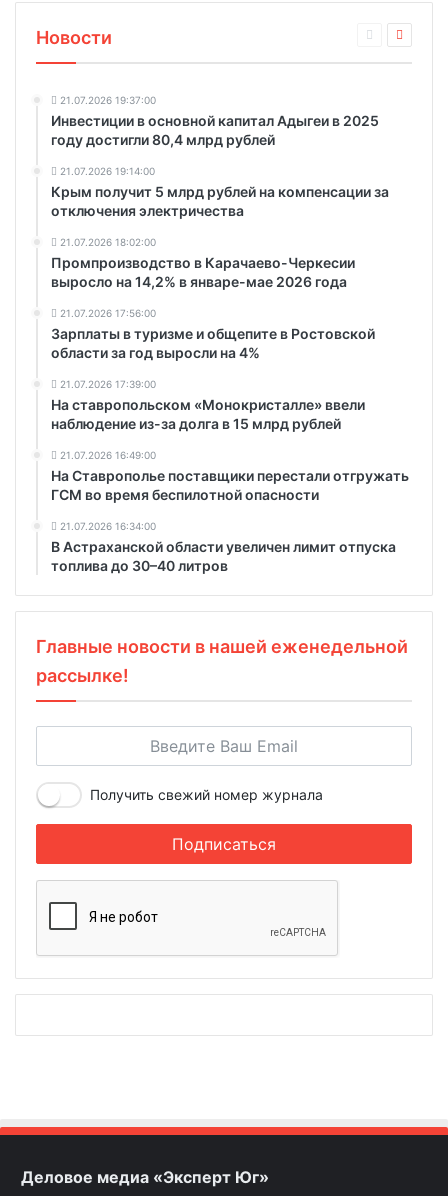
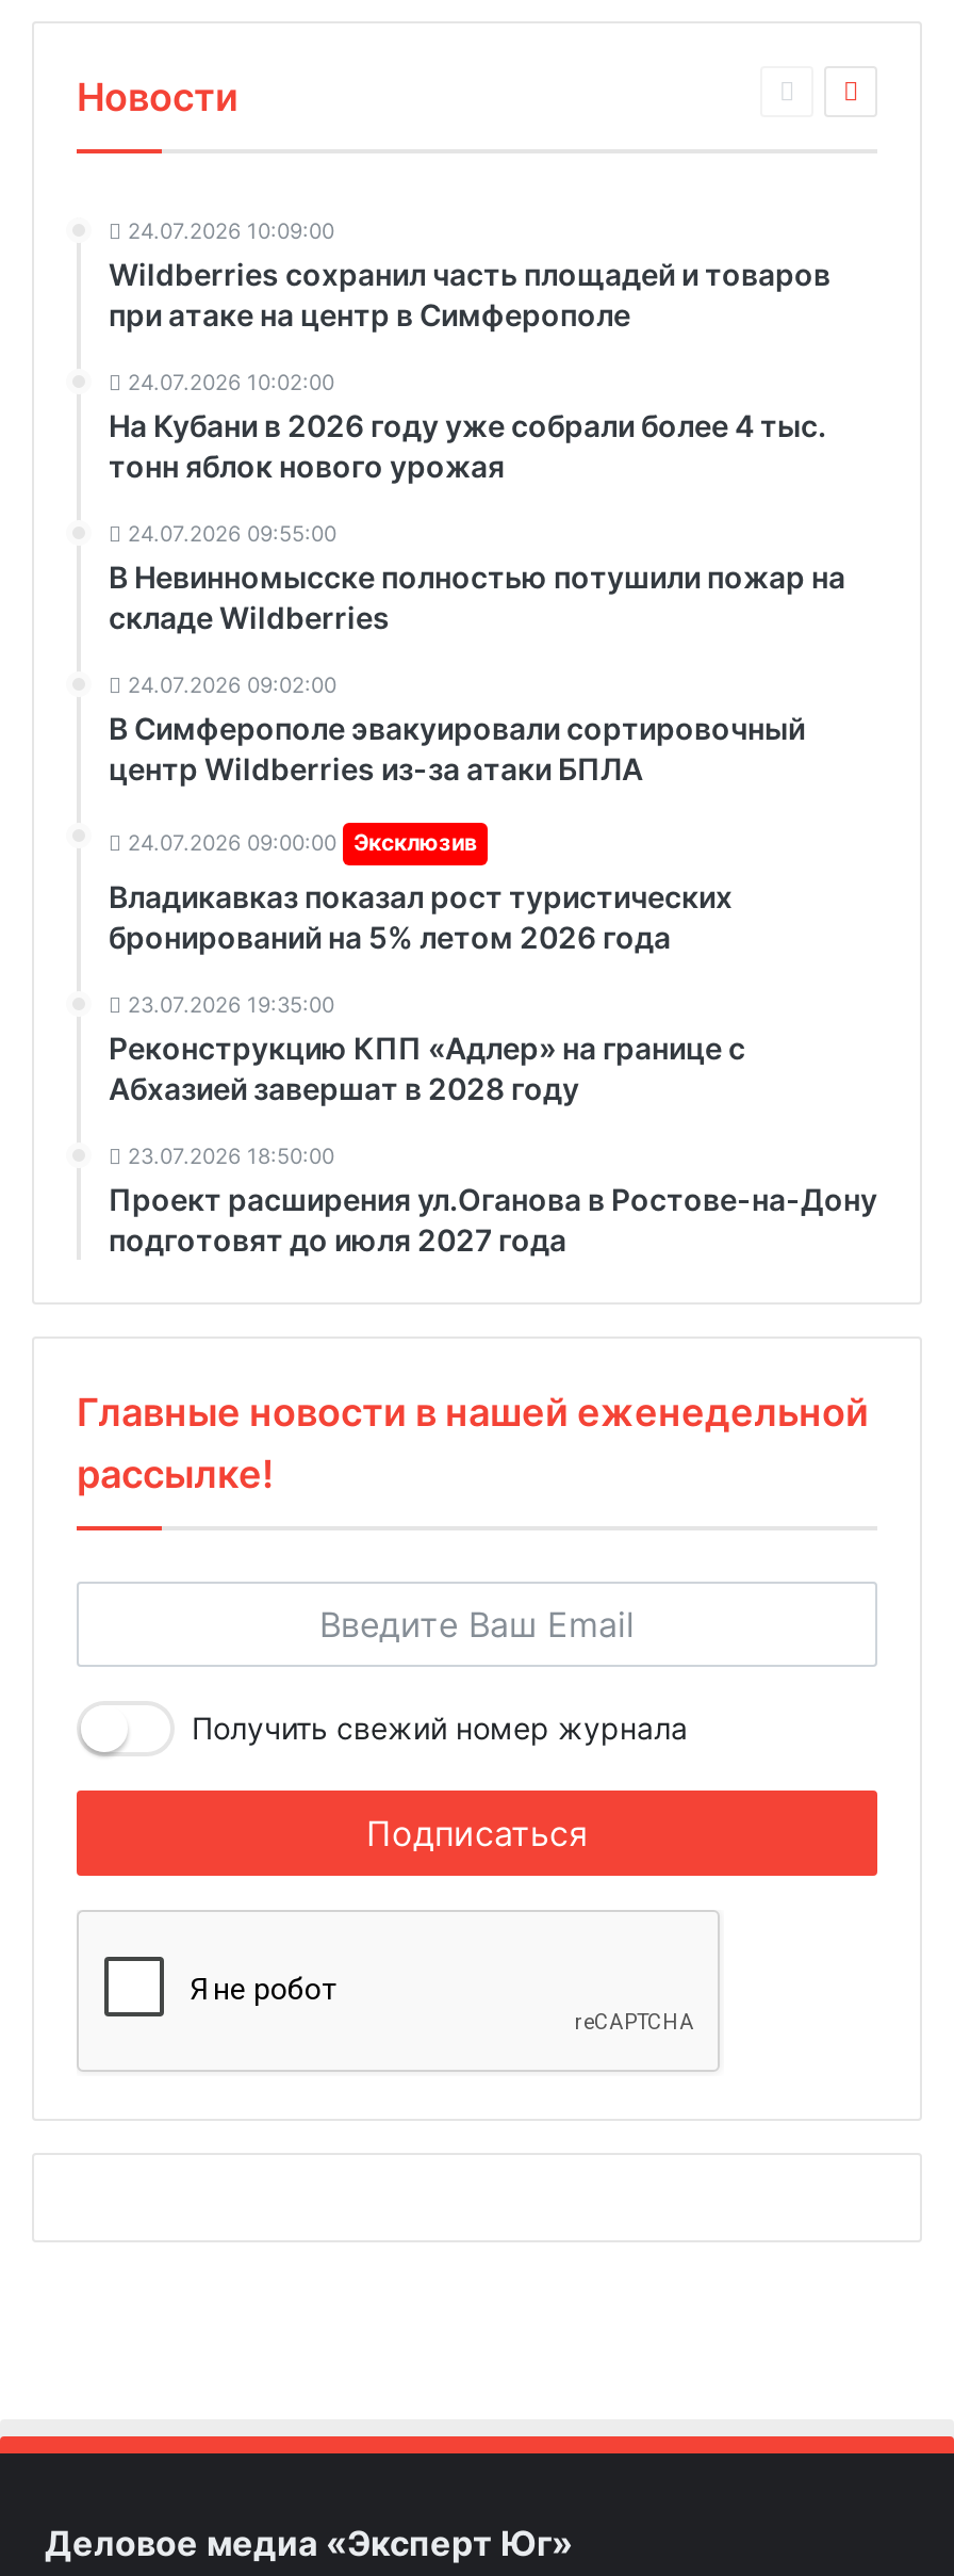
[51,93,409,573] 21.07.2026 19:37:00 | Инвестиции в основной капитал Адыгеи в 2025 | году достигли 80,4 млрд рублей | 21.07.2026 19:14:00 | Крым получит 5 млрд рублей на компенсации за | отключения электричества | 21.07.2026 18:02:00 | Промпроизводство в Карачаево-Черкесии | выросло на 14,2% в январе-мае 2026 года | 21.07.2026 17:56:00 | Зарплаты в туризме и общепите в Ростовской | области за год выросли на 4% | 21.07.2026 17:39:00 | На ставропольском «Монокристалле» ввели | наблюдение из-за долга в 15 млрд рублей | 21.07.2026 16:49:00 | На Ставрополье поставщики перестали отгружать | ГСМ во время беспилотной опасности | 21.07.2026 16:34:00 | В Астраханской области увеличен лимит отпуска | топлива до 30–40 литров -> [109,216,877,1257] 24.07.2026 10:09:00 | Wildberries сохранил часть площадей и товаров | при атаке на центр в Симферополе | 24.07.2026 10:02:00 | На Кубани в 2026 году уже собрали более 4 тыс. | тонн яблок нового урожая | 24.07.2026 09:55:00 | В Невинномысске полностью потушили пожар на | складе Wildberries | 24.07.2026 09:02:00 | В Симферополе эвакуировали сортировочный | центр Wildberries из-за атаки БПЛА | 24.07.2026 09:00:00 | Эксклюзив | Владикавказ показал рост туристических | бронирований на 5% летом 2026 года | 23.07.2026 19:35:00 | Реконструкцию КПП «Адлер» на границе с | Абхазией завершат в 2028 году | 23.07.2026 18:50:00 | Проект расширения ул.Оганова в Ростове-на-Дону | подготовят до июля 2027 года

